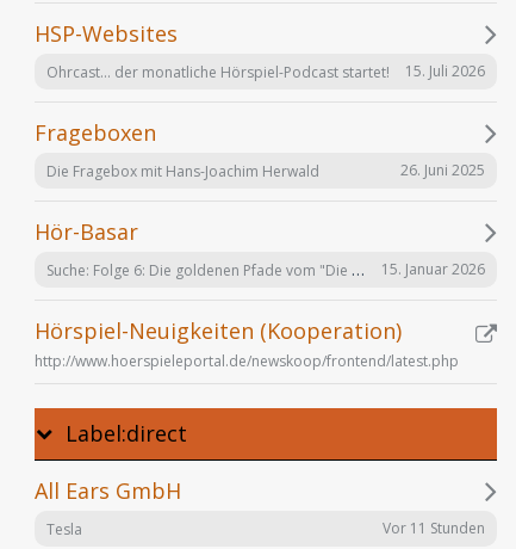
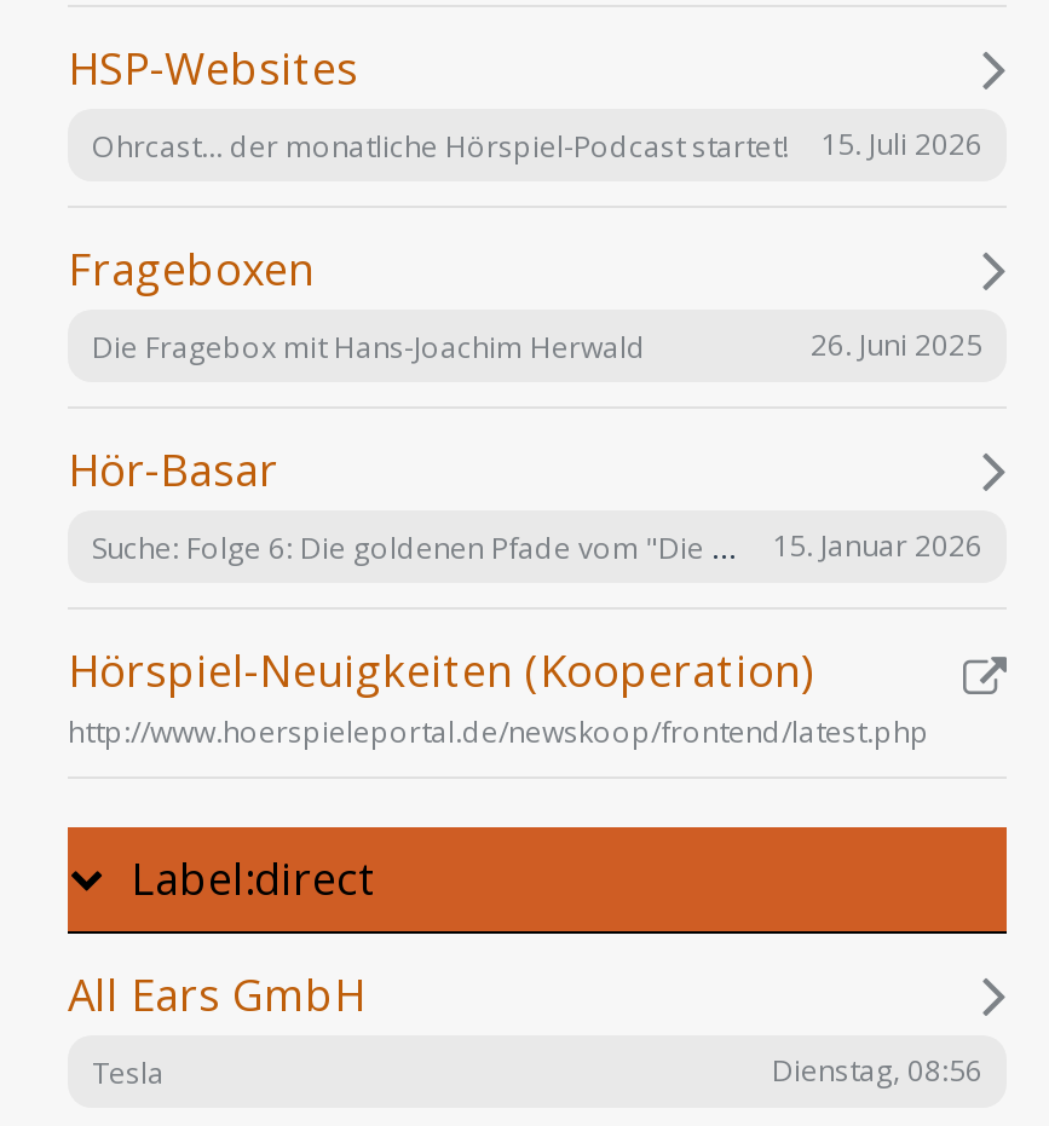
[383,518,485,538] Vor 11 Stunden -> [772,1050,982,1091] Dienstag, 08:56

